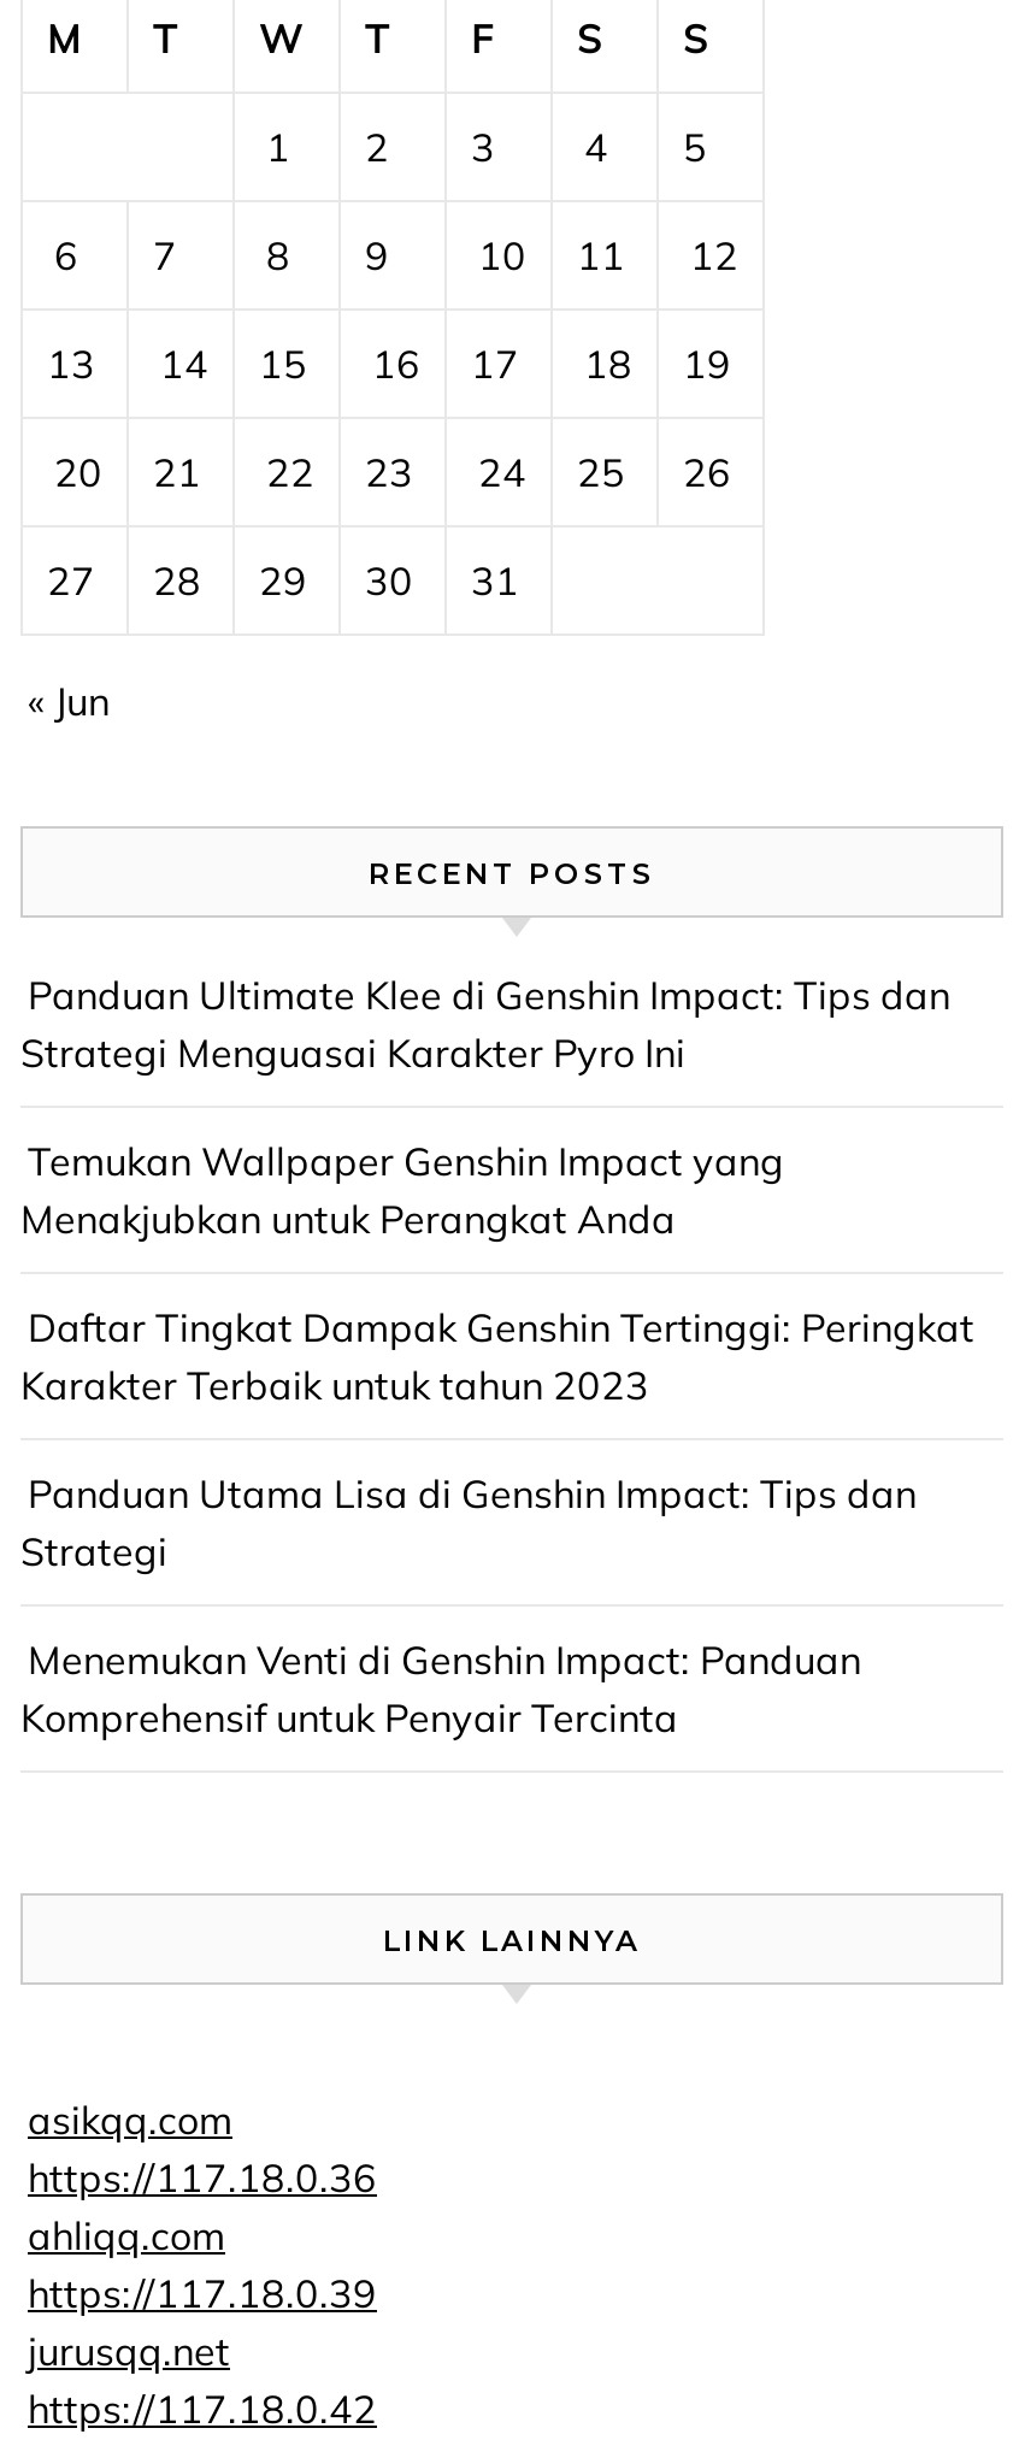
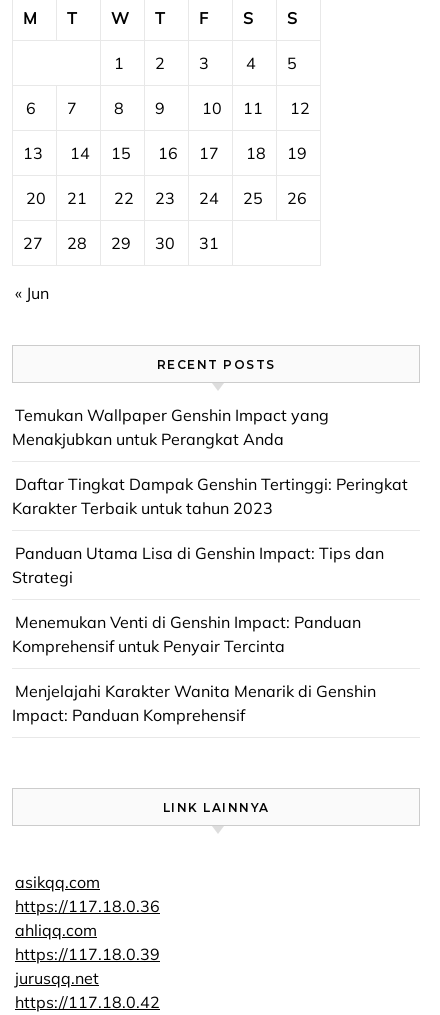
[20,971,950,1077] Panduan Ultimate Klee di Genshin Impact: Tips dan | Strategi Menguasai Karakter Pyro Ini -> none
moved [20,1137,974,1741] -> [12,405,408,656]: Temukan Wallpaper Genshin Impact yang | Menakjubkan untuk Perangkat Anda | Daftar Tingkat Dampak Genshin Tertinggi: Peringkat | Karakter Terbaik untuk tahun 2023 | Panduan Utama Lisa di Genshin Impact: Tips dan | Strategi | Menemukan Venti di Genshin Impact: Panduan | Komprehensif untuk Penyair Tercinta
none -> [12,681,376,725] Menjelajahi Karakter Wanita Menarik di Genshin | Impact: Panduan Komprehensif

